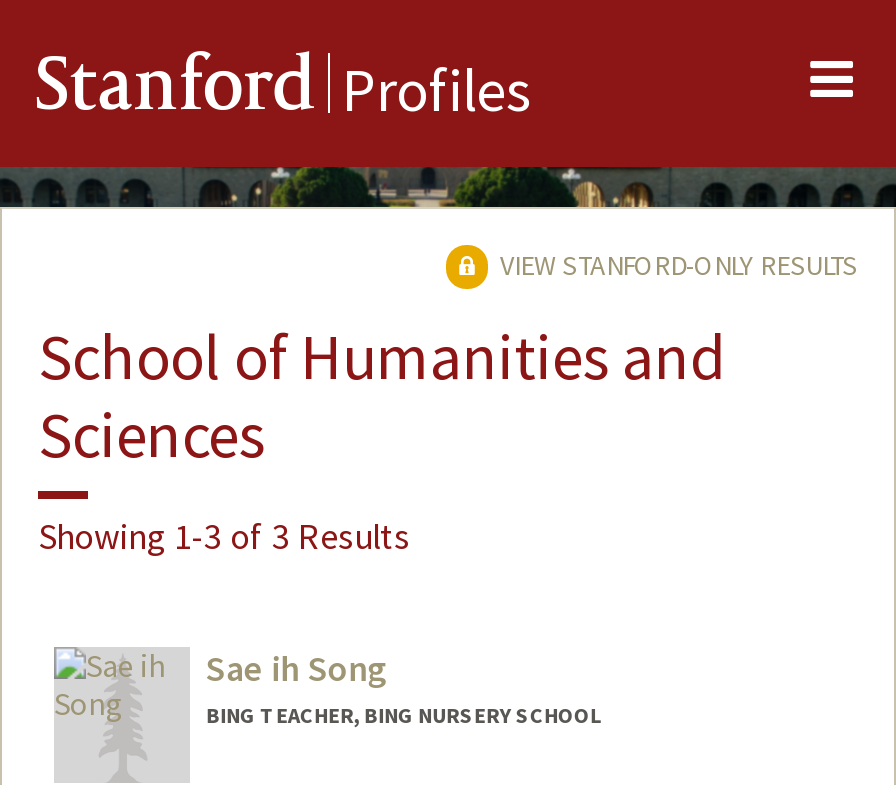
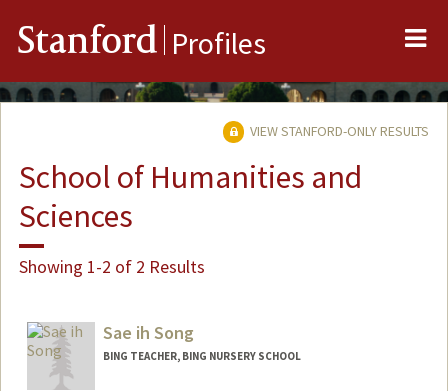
[38,512,410,558] Showing 1-3 of 3 Results -> [19,255,205,278] Showing 1-2 of 2 Results

